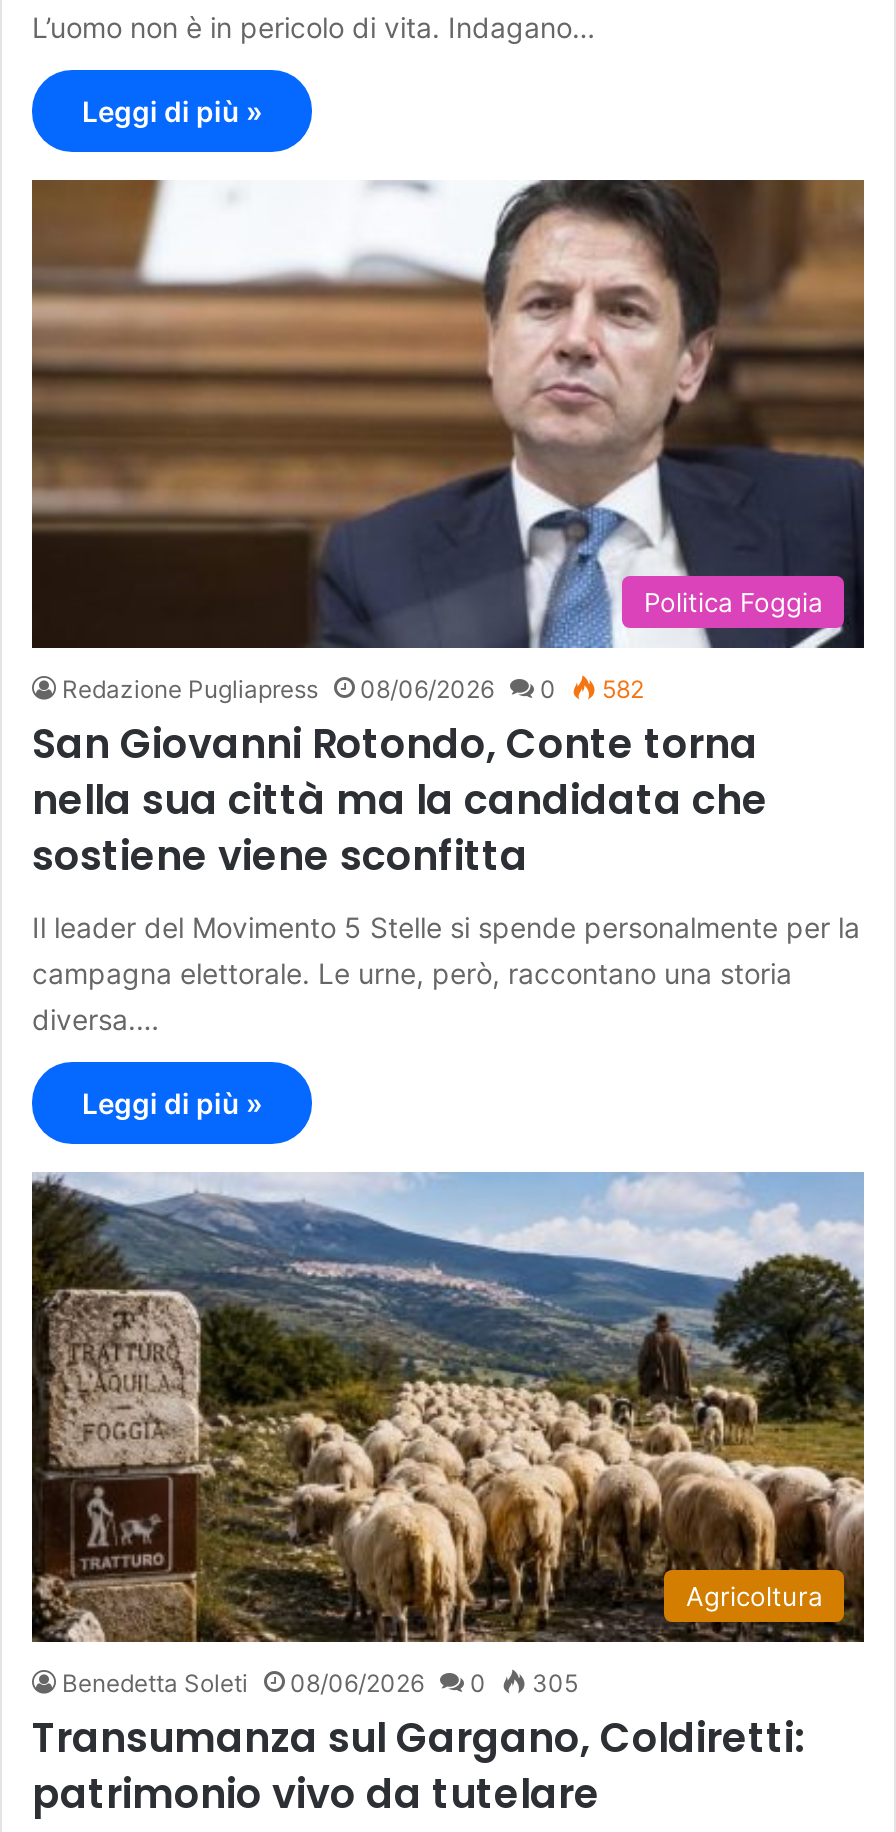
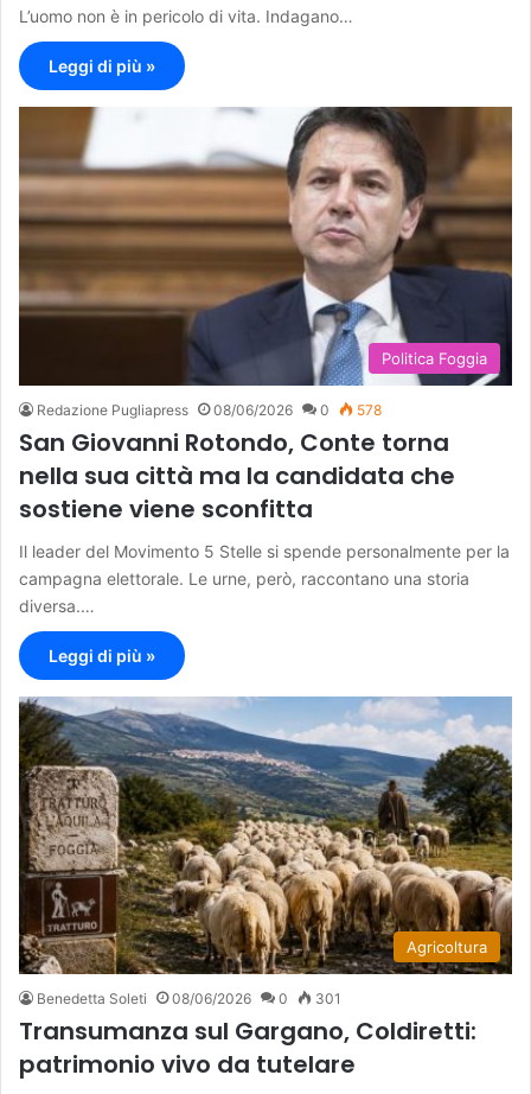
[62,674,644,704] Redazione Pugliapress 08/06/2026 0 582 -> [37,401,382,418] Redazione Pugliapress 08/06/2026 0 578
[62,1668,578,1698] Benedetta Soleti 08/06/2026 0 305 -> [37,990,341,1008] Benedetta Soleti 08/06/2026 0 301

